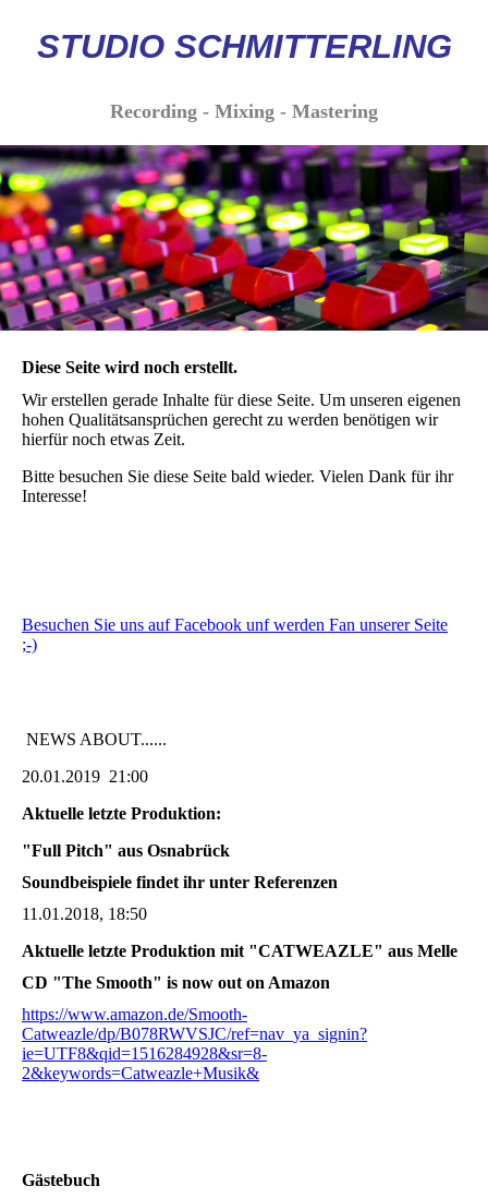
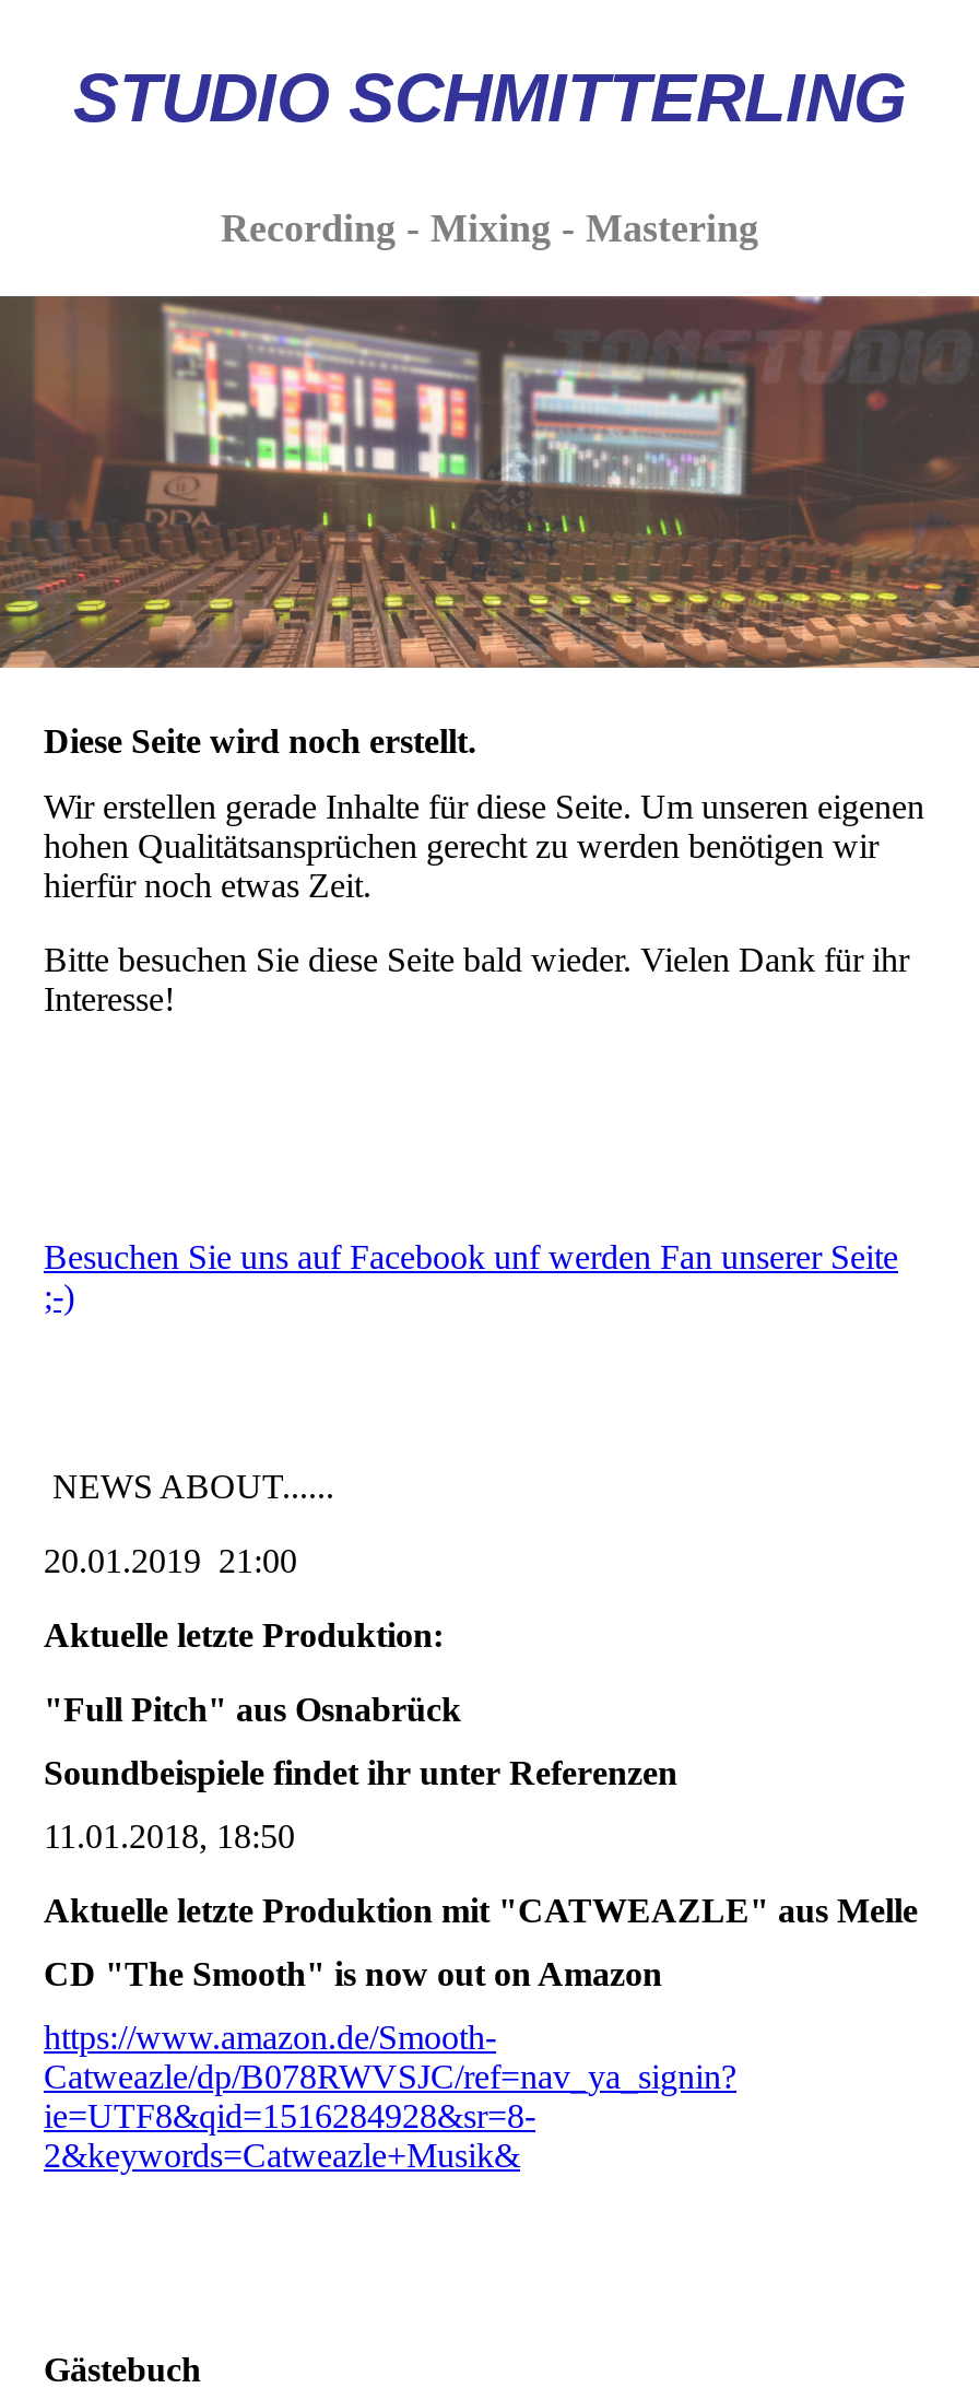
[3,144,485,332] [image] -> [7,294,972,670] [image]

